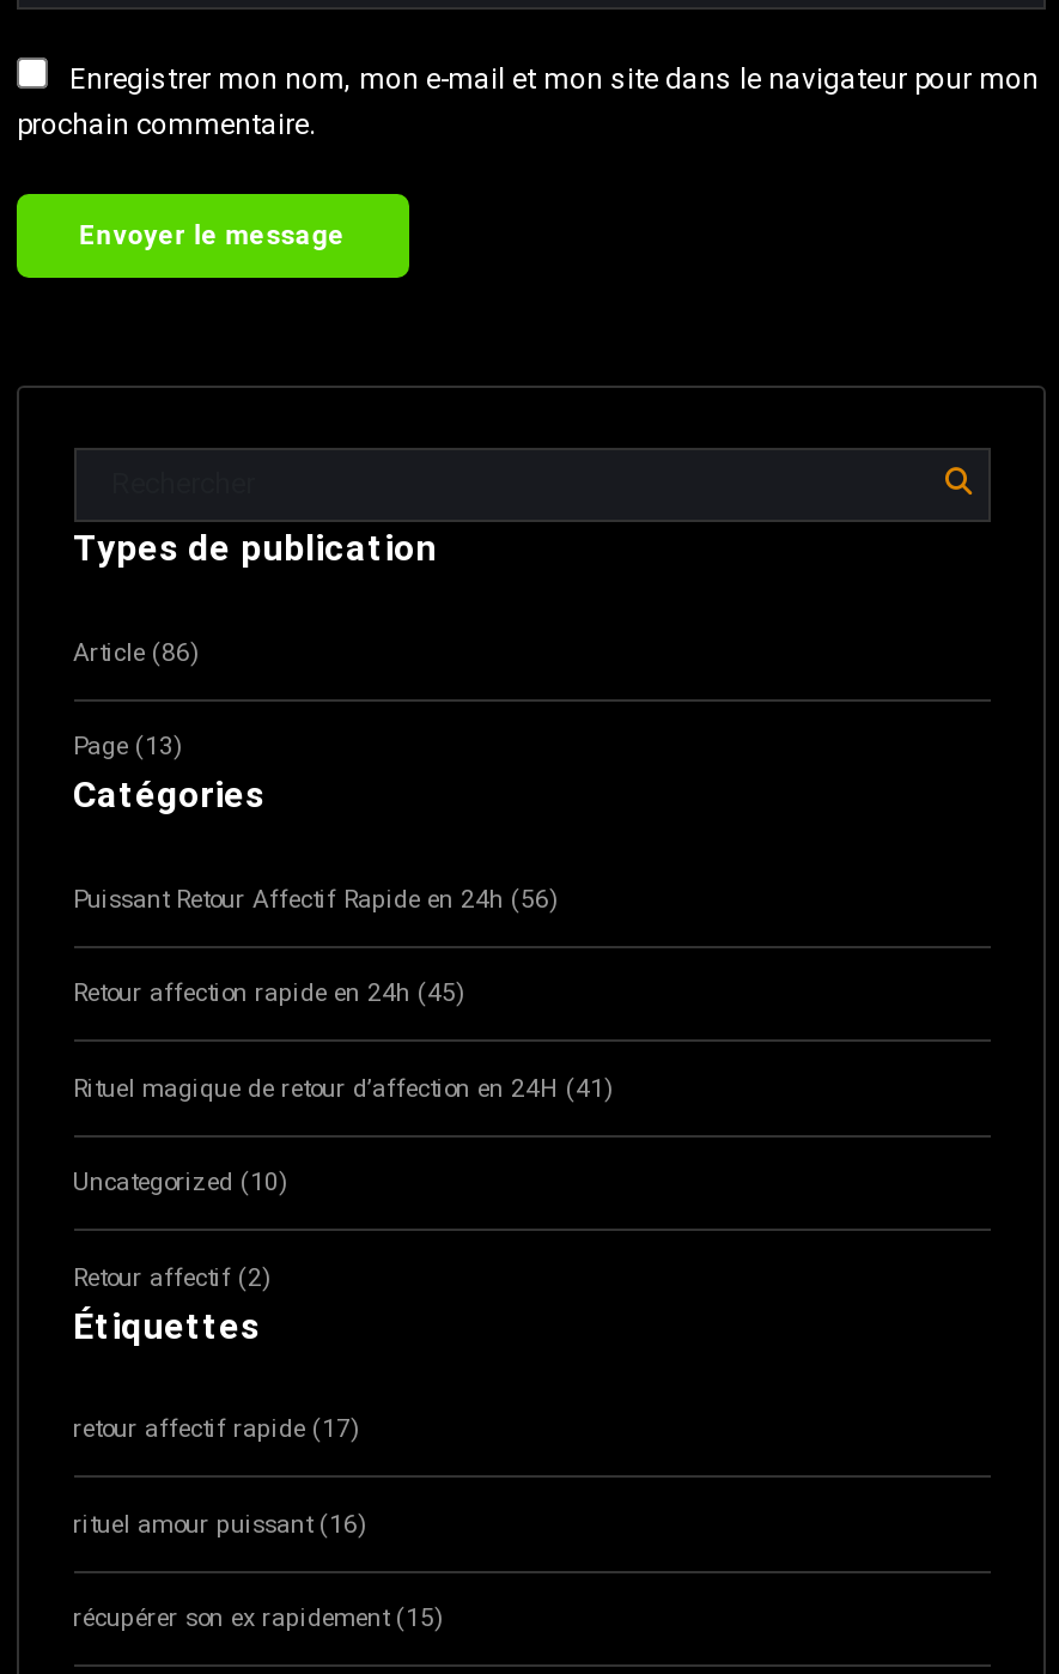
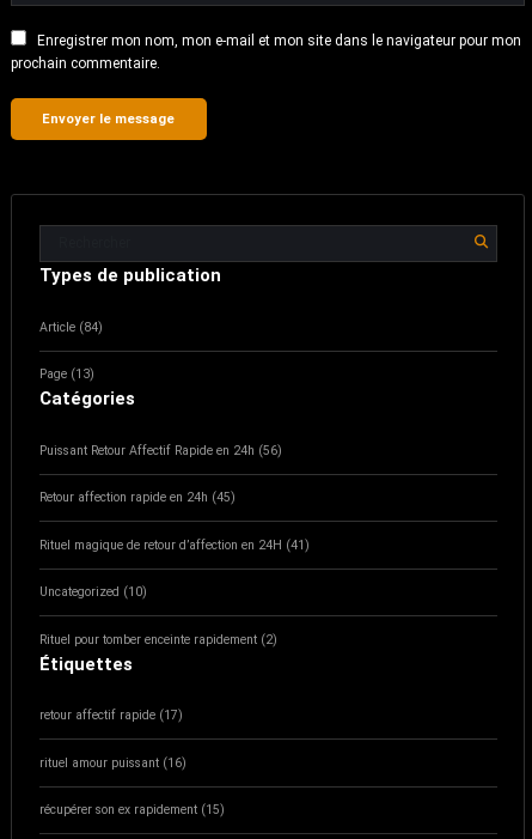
[14,192,412,280] [image] -> [10,97,208,141] [image]
[73,637,200,668] Article (86) -> [39,319,102,335] Article (84)
[73,1262,272,1293] Retour affectif (2) -> [39,632,277,647] Rituel pour tomber enceinte rapidement (2)

